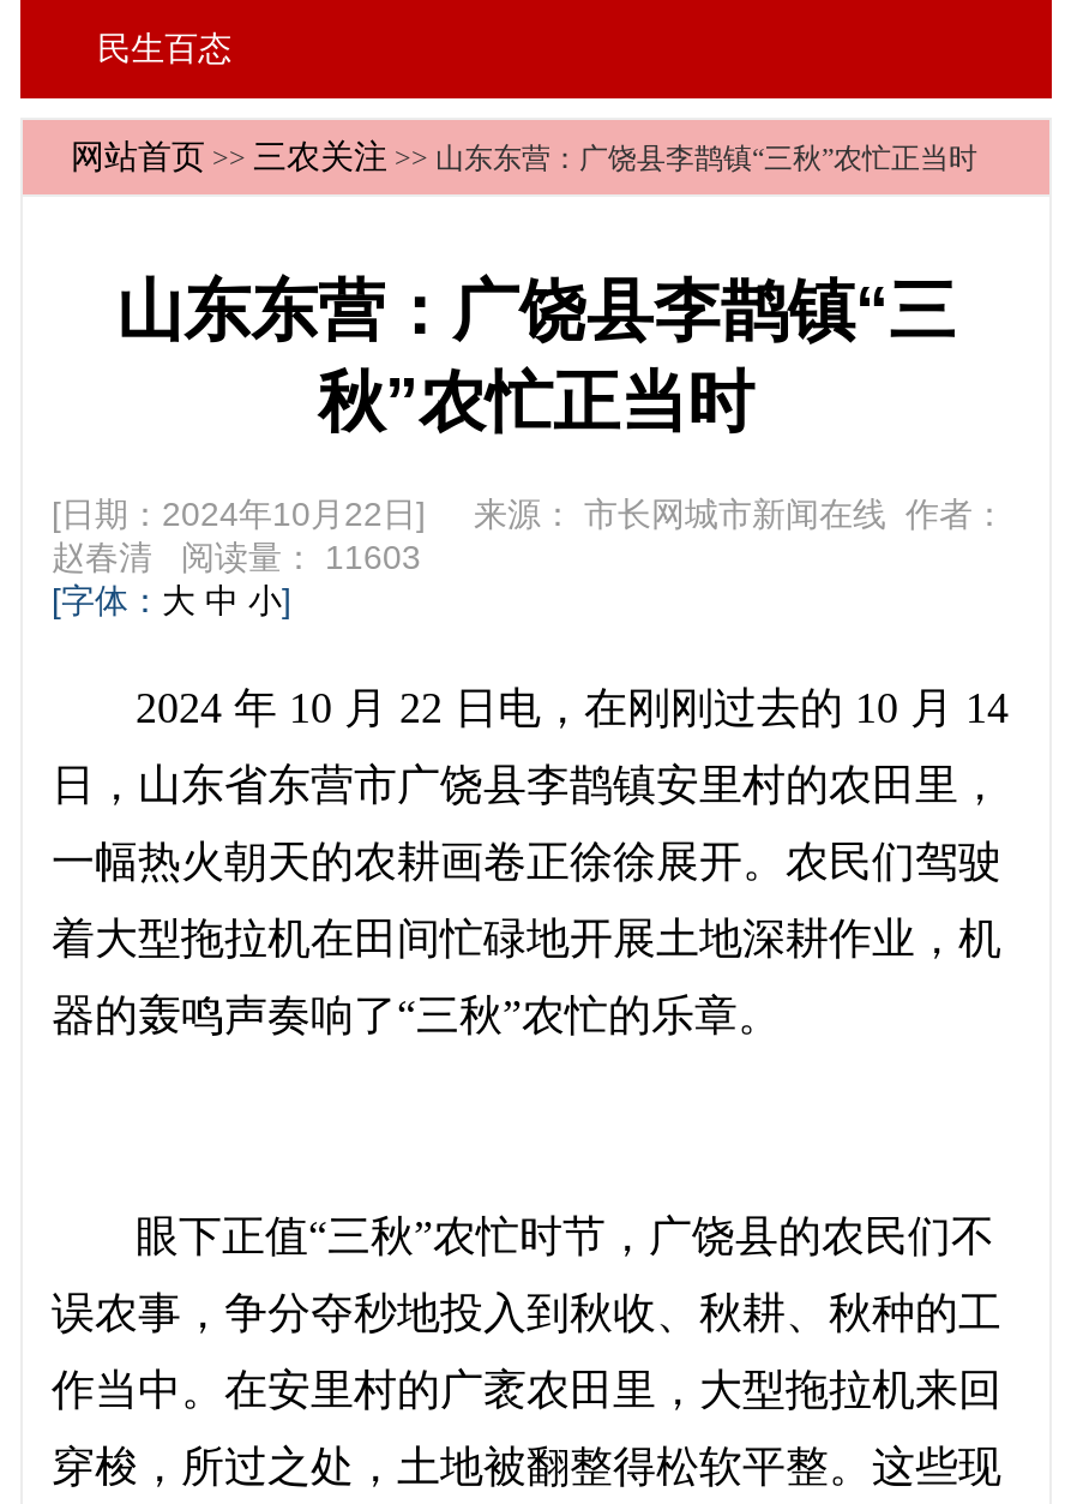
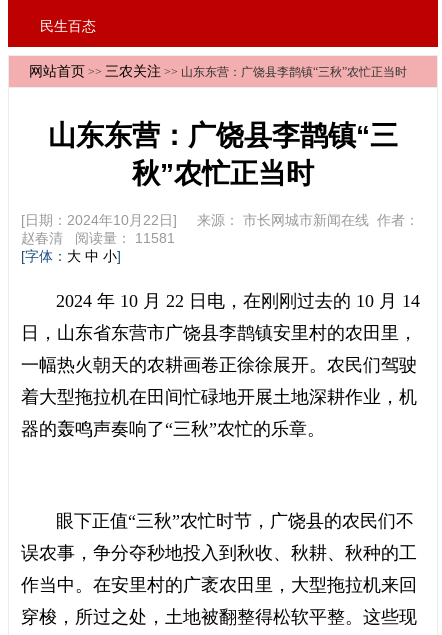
[52,537,421,575] 赵春清阅读量：11603 -> [21,229,175,245] 赵春清阅读量：11581

